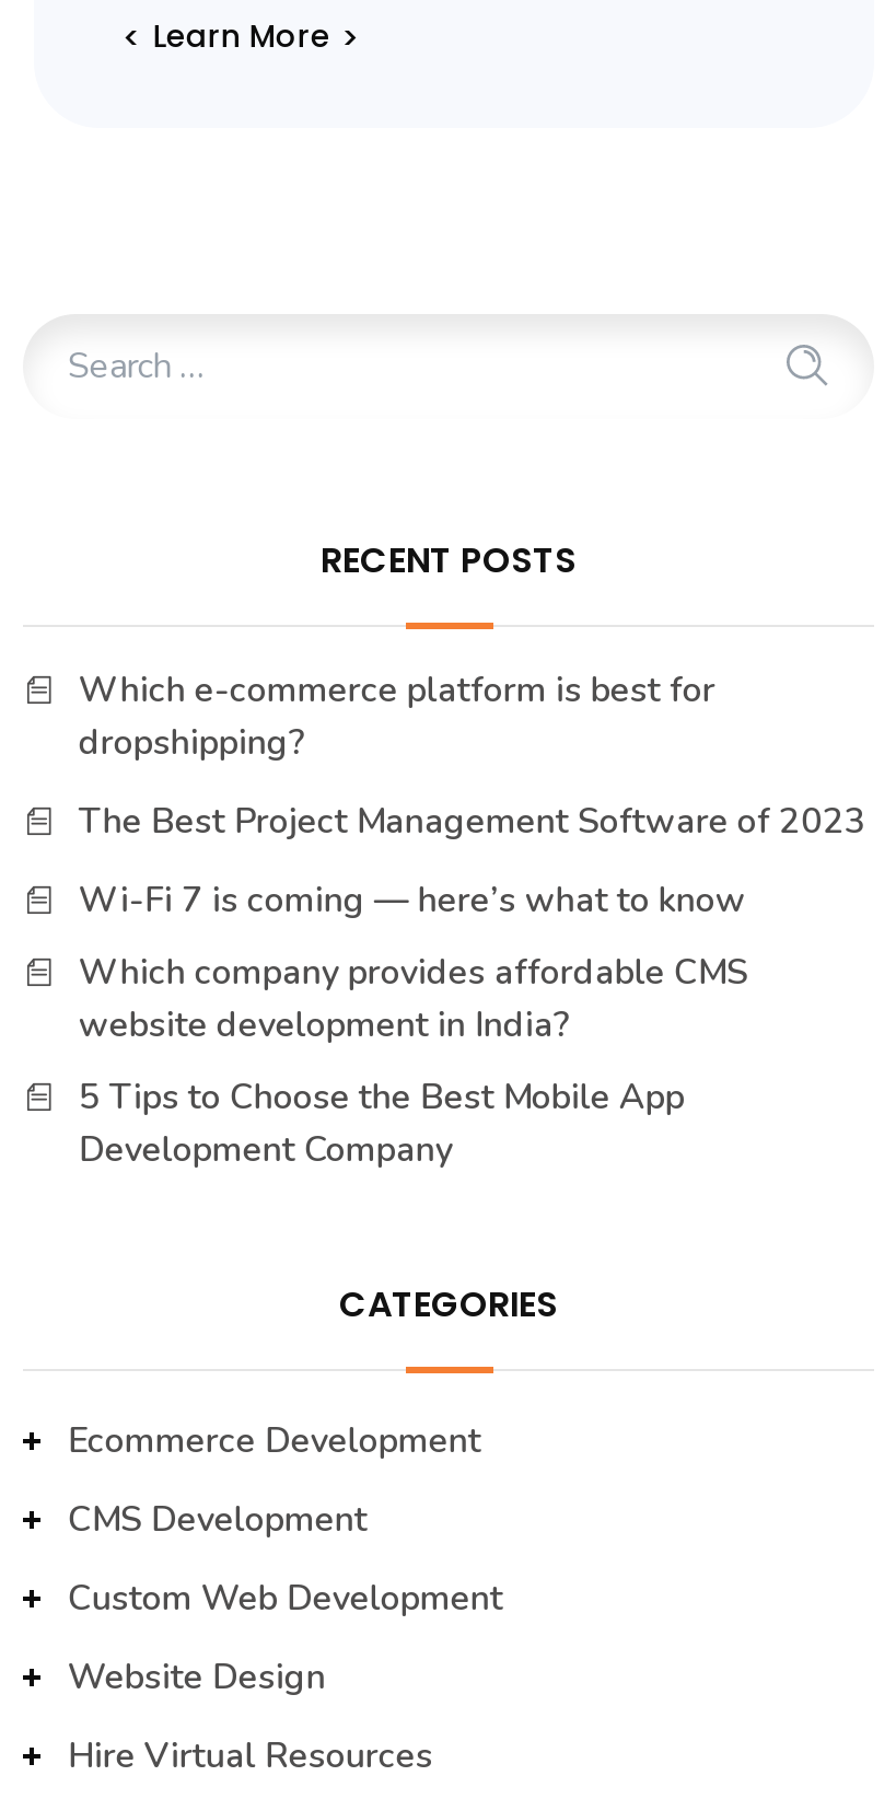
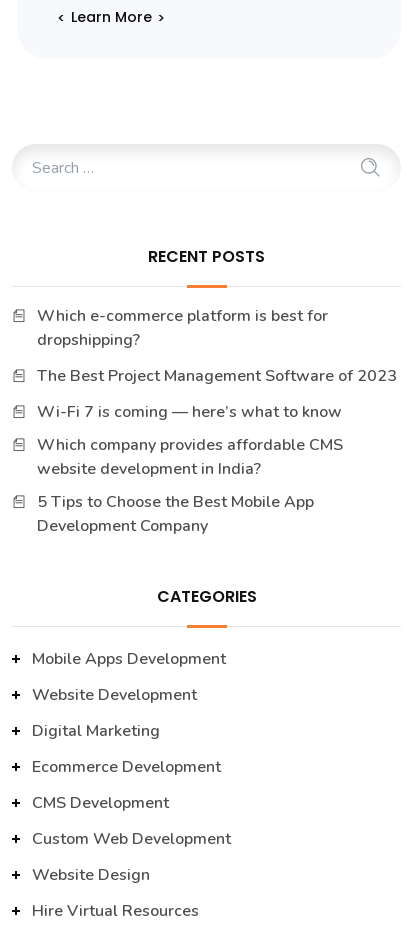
none -> [32,648,226,742] Mobile Apps Development | Website Development | Digital Marketing

